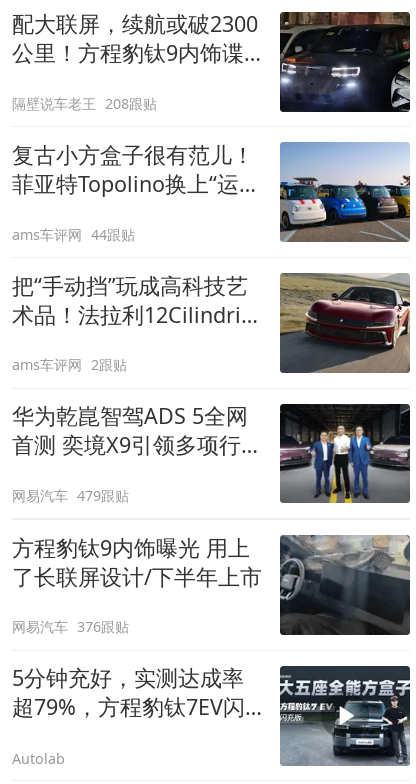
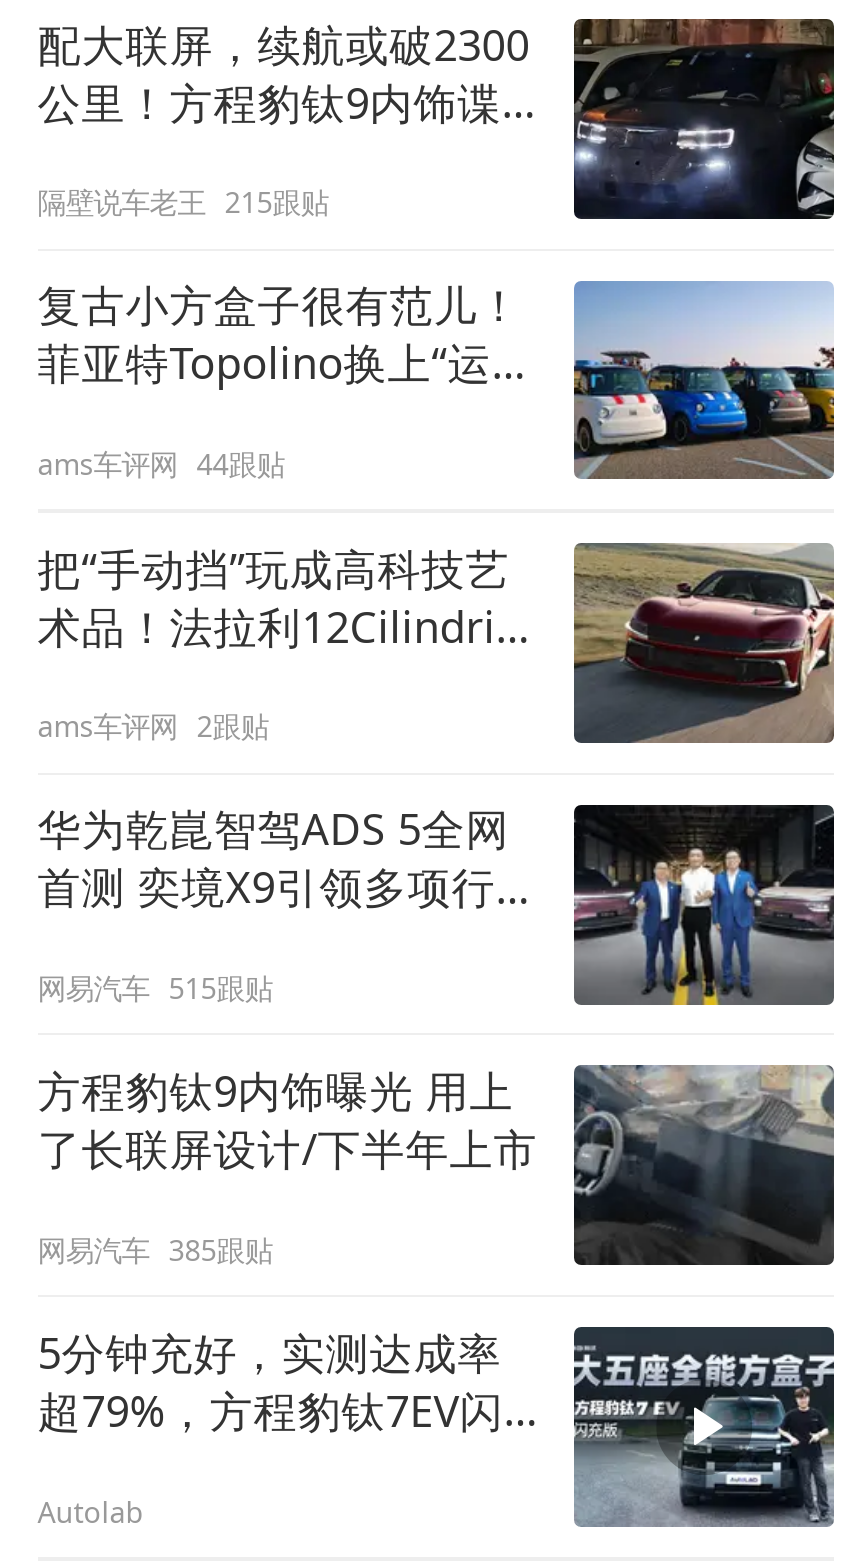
[12,94,157,113] 隔壁说车老王 208跟贴 -> [37,183,329,221] 隔壁说车老王 215跟贴
[12,486,129,505] 网易汽车 479跟贴 -> [37,968,273,1006] 网易汽车 515跟贴
[12,617,129,636] 网易汽车 376跟贴 -> [37,1230,273,1268] 网易汽车 385跟贴

